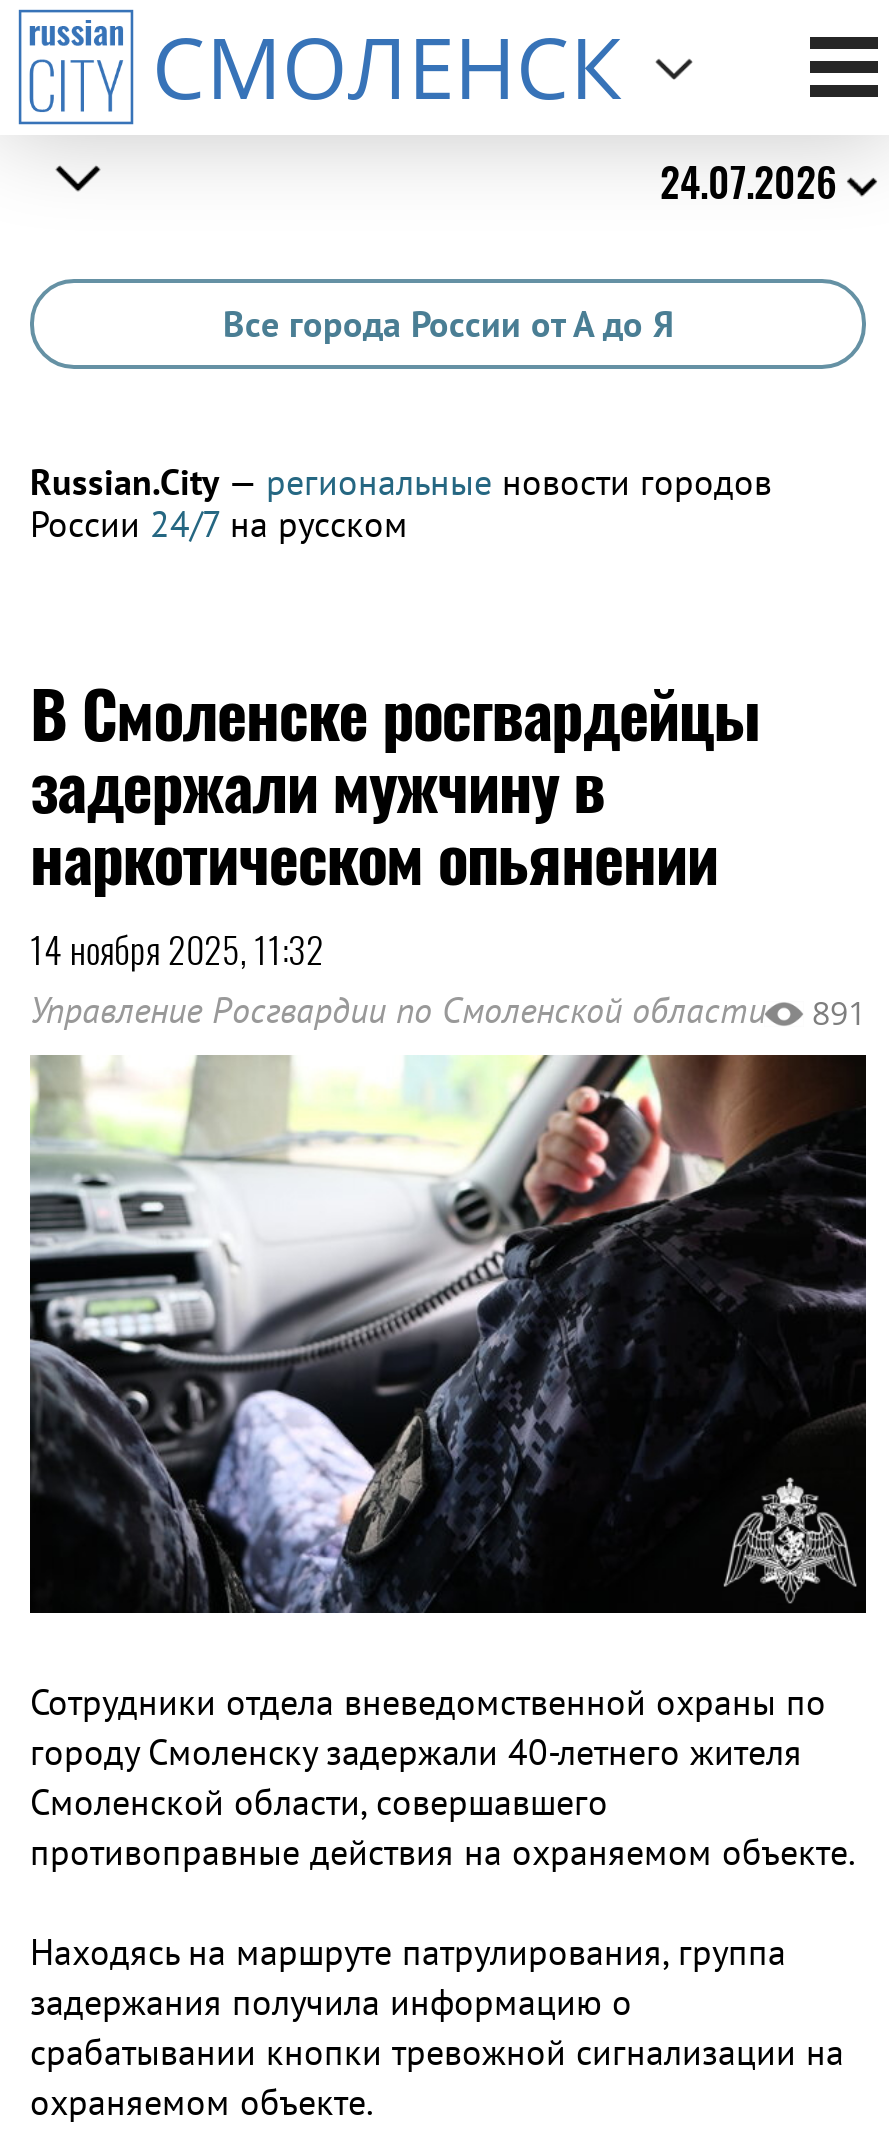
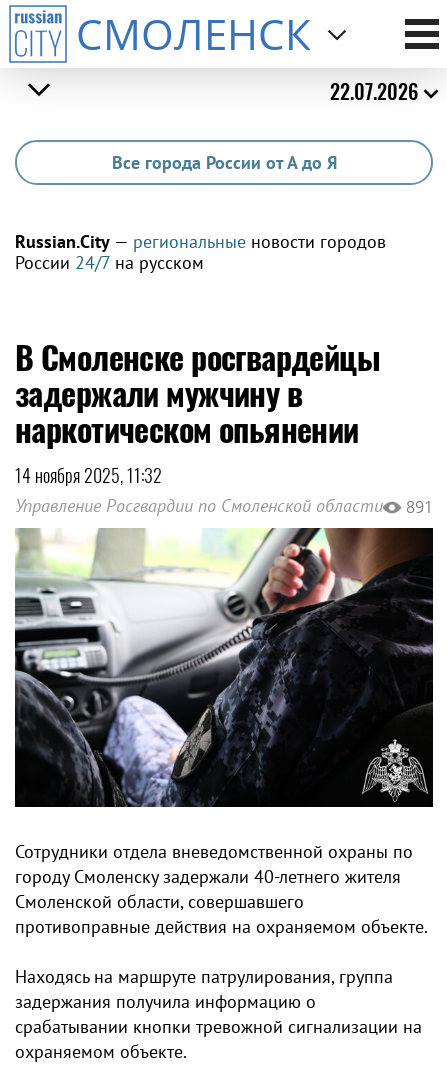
[660,151,836,211] 24.07.2026 -> [330,76,418,106] 22.07.2026

